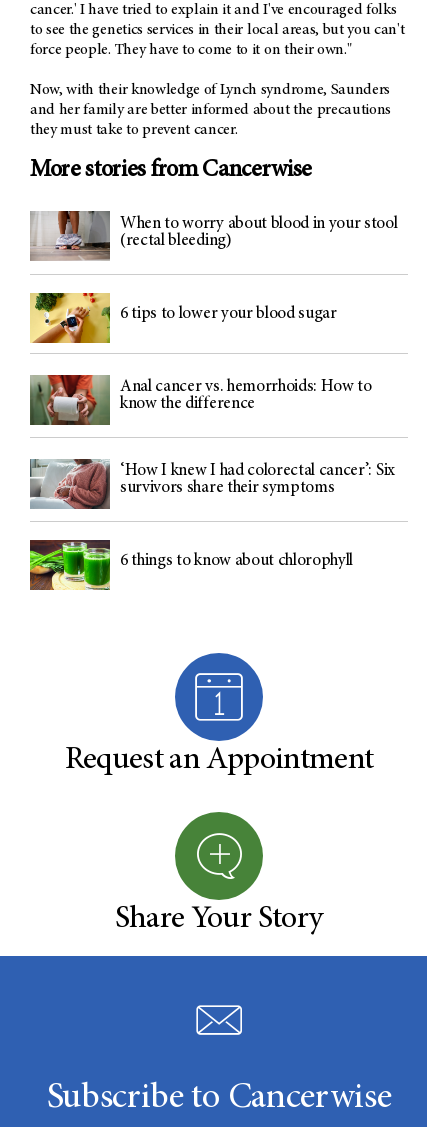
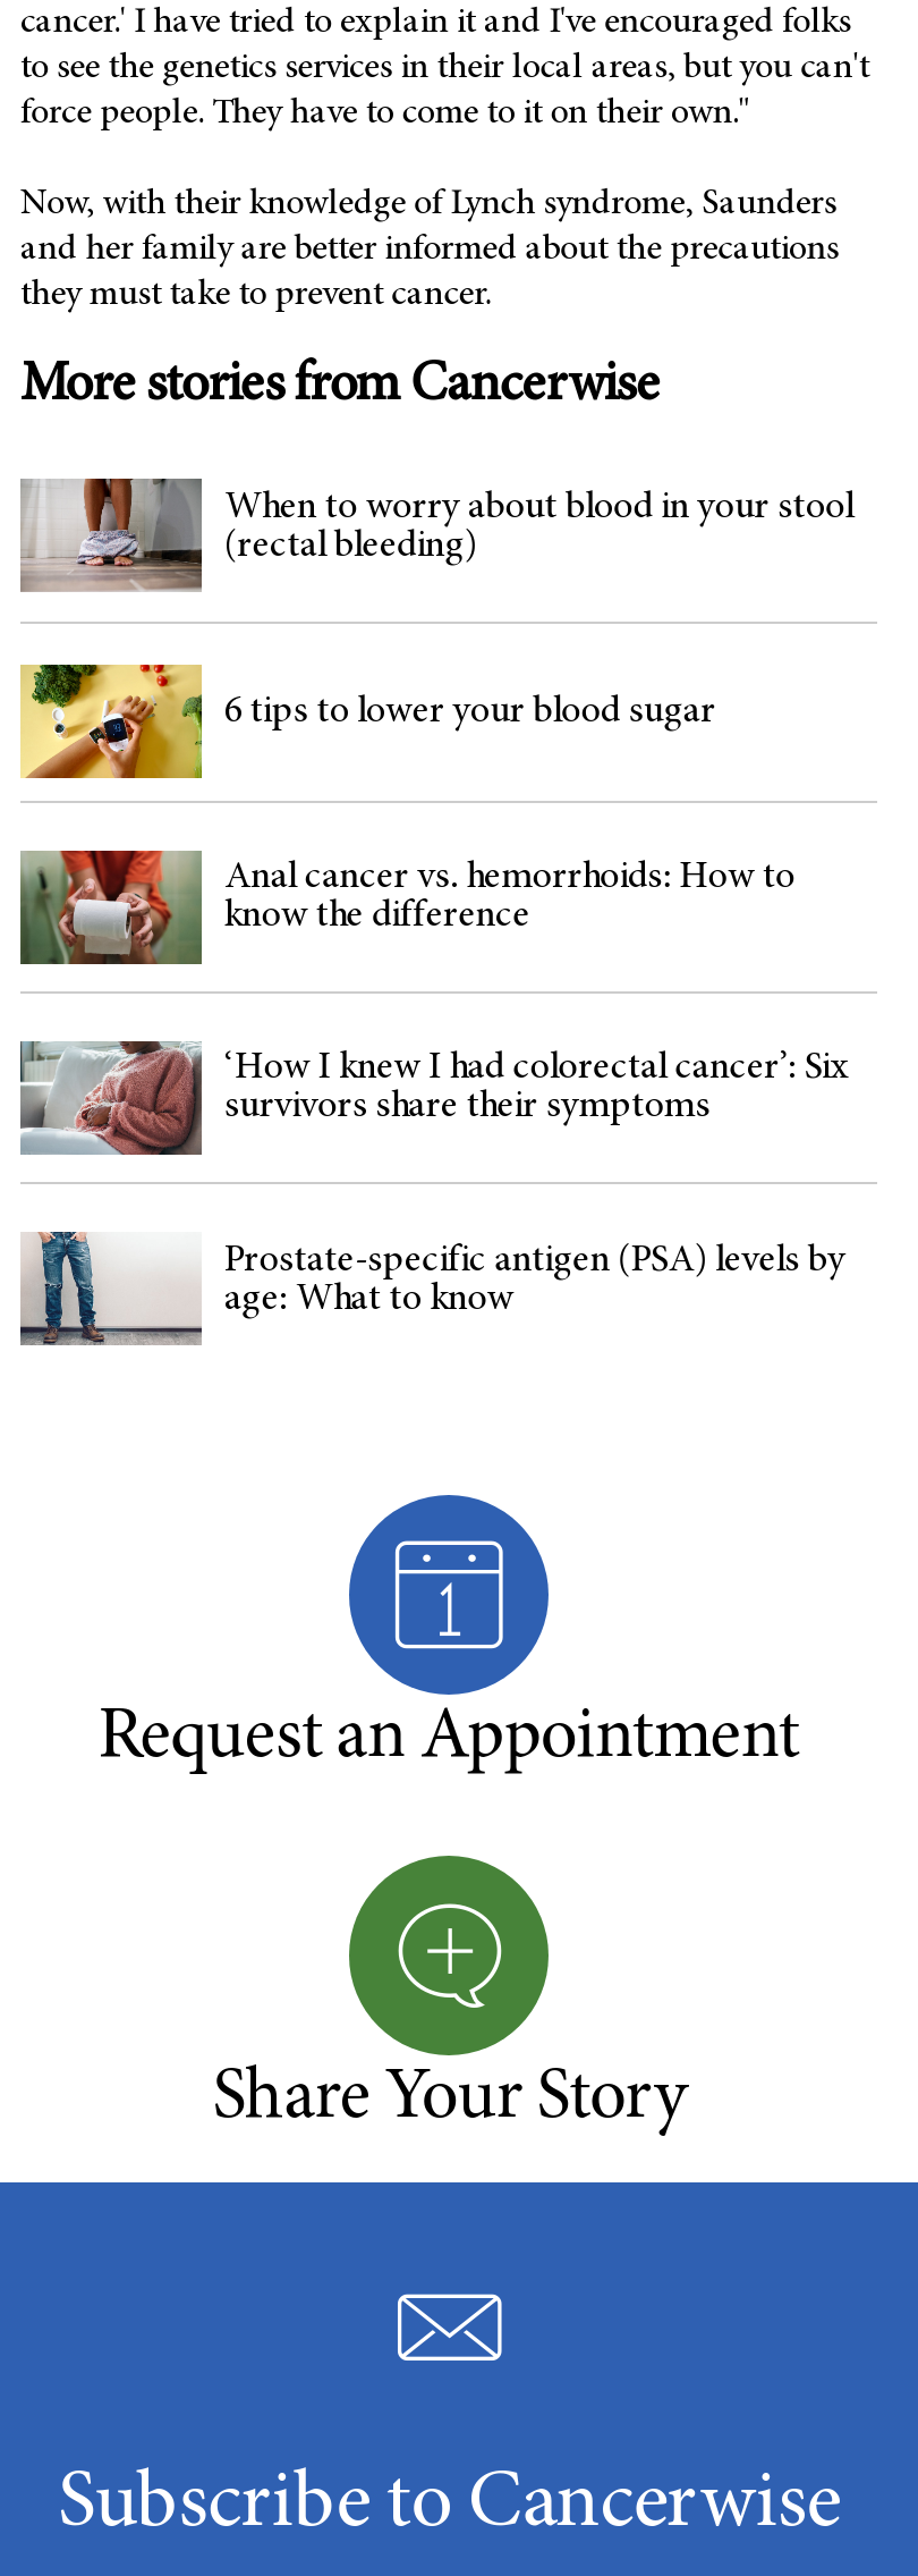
[29,539,353,591] [image] | 6 things to know about chlorophyll -> [20,1230,845,1348] [image] | Prostate-specific antigen (PSA) levels by | age: What to know

